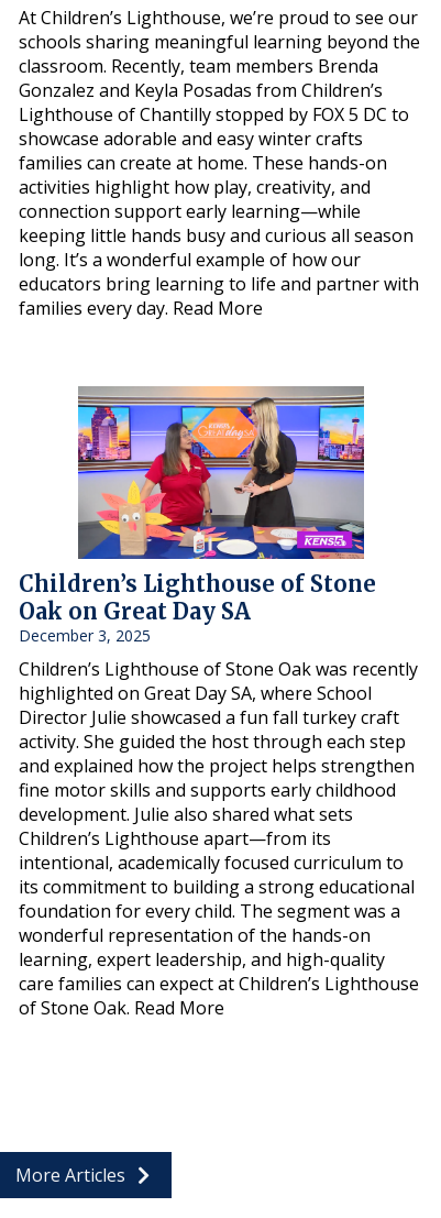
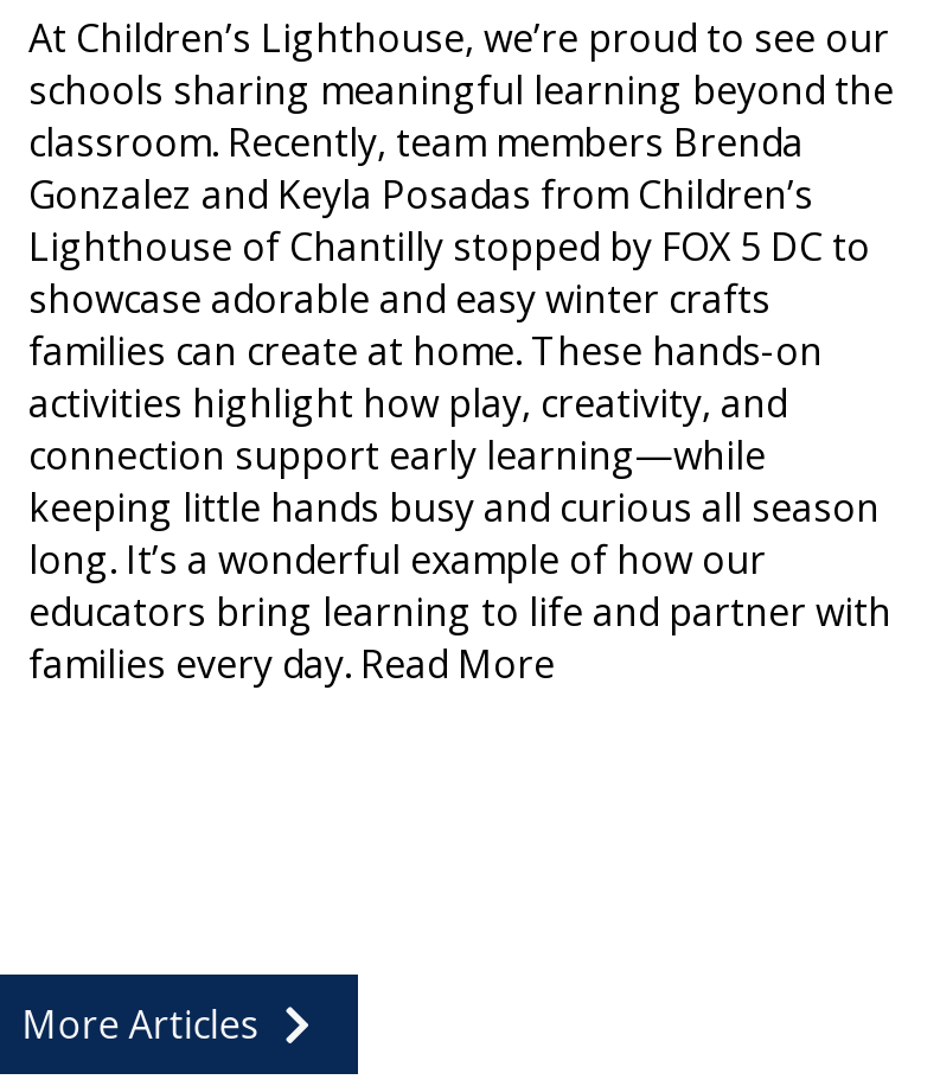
[19,385,419,1020] [image] | Children’s Lighthouse of Stone | Oak on Great Day SA | December 3, 2025 | Children’s Lighthouse of Stone Oak was recently | highlighted on Great Day SA, where School | Director Julie showcased a fun fall turkey craft | activity. She guided the host through each step | and explained how the project helps strengthen | fine motor skills and supports early childhood | development. Julie also shared what sets | Children’s Lighthouse apart—from its | intentional, academically focused curriculum to | its commitment to building a strong educational | foundation for every child. The segment was a | wonderful representation of the hands-on | learning, expert leadership, and high-quality | care families can expect at Children’s Lighthouse | of Stone Oak. Read More -> none

